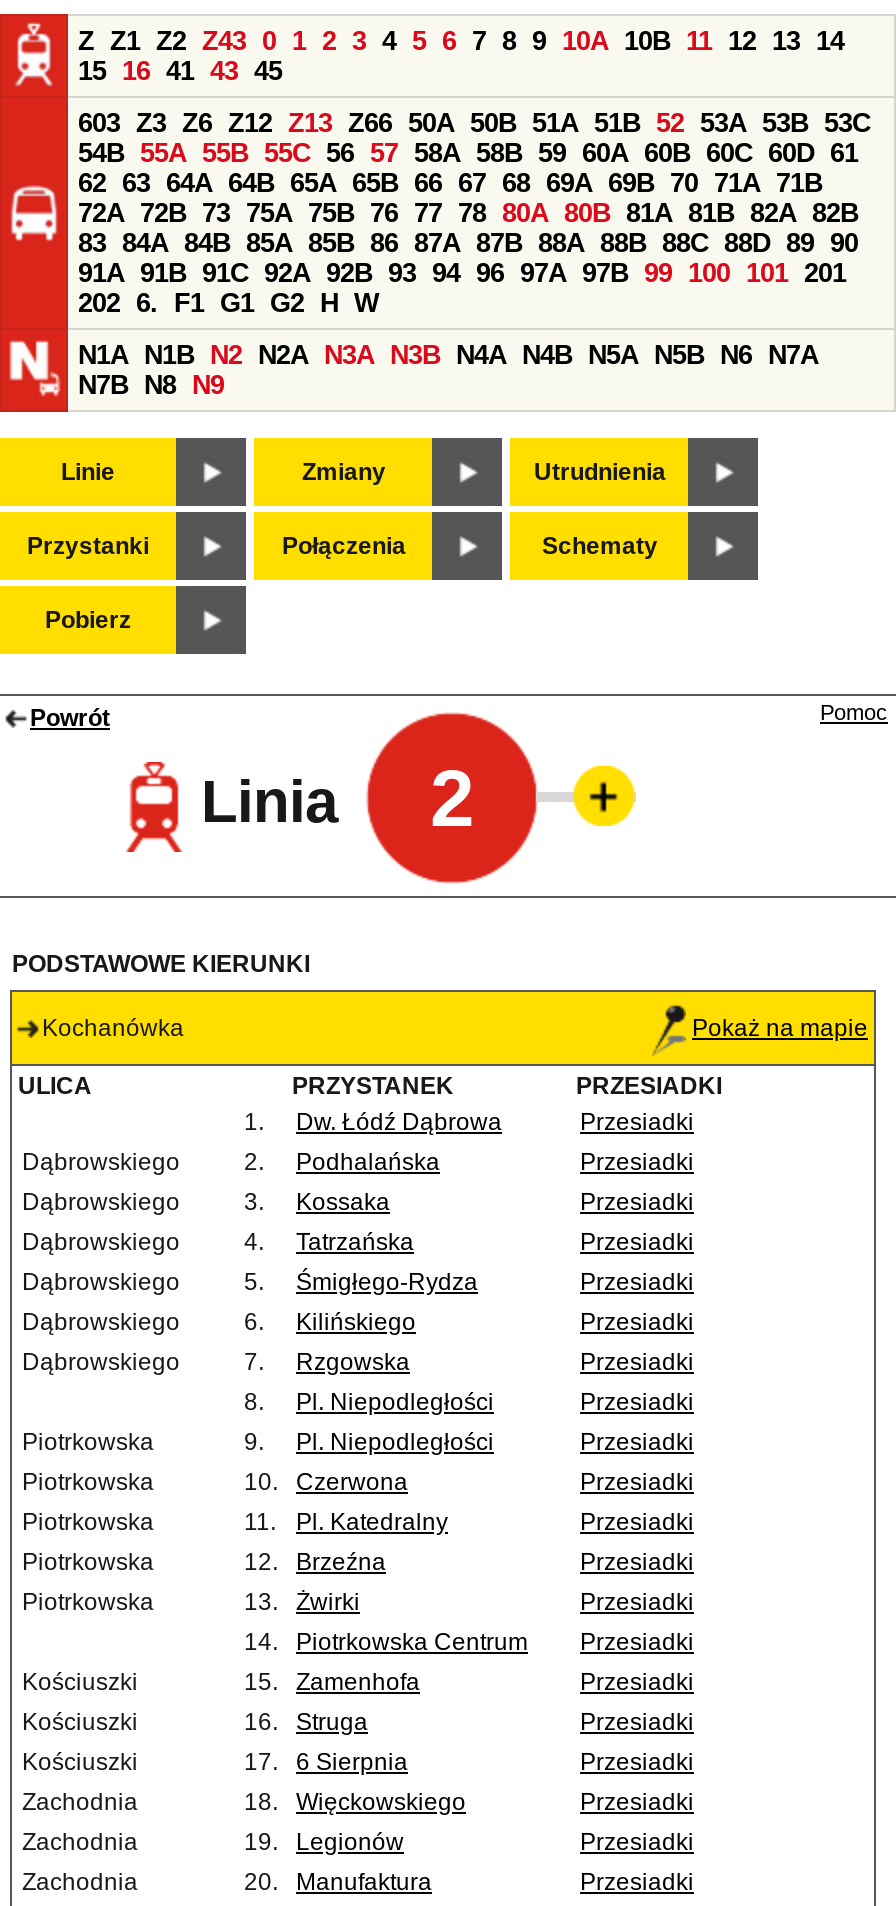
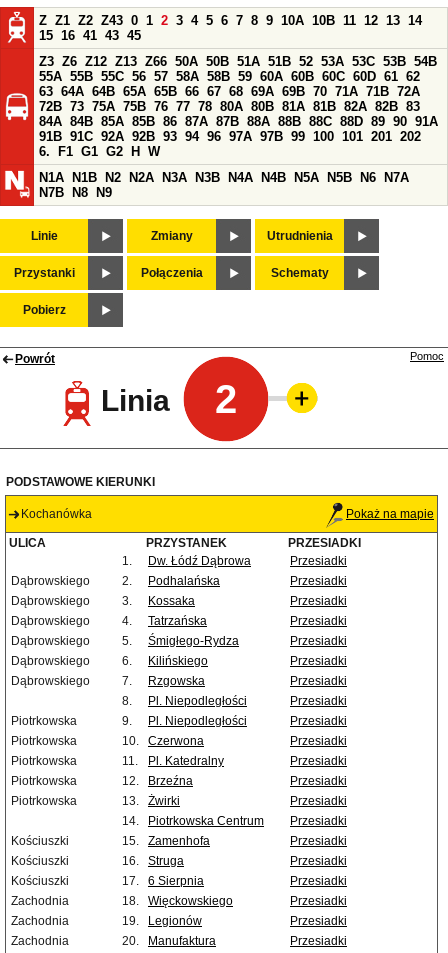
[78,108,870,318] 603 Z3 Z6 Z12 Z13 Z66 50A 50B 51A 51B 52 53A 53B 53C | 54B 55A 55B 55C 56 57 58A 58B 59 60A 60B 60C 60D 61 | 62 63 64A 64B 65A 65B 66 67 68 69A 69B 70 71A 71B | 72A 72B 73 75A 75B 76 77 78 80A 80B 81A 81B 82A 82B | 83 84A 84B 85A 85B 86 87A 87B 88A 88B 88C 88D 89 90 | 91A 91B 91C 92A 92B 93 94 96 97A 97B 99 100 101 201 | 202 6. F1 G1 G2 H W -> [39,54,438,159] Z3 Z6 Z12 Z13 Z66 50A 50B 51A 51B 52 53A 53C 53B 54B | 55A 55B 55C 56 57 58A 58B 59 60A 60B 60C 60D 61 62 | 63 64A 64B 65A 65B 66 67 68 69A 69B 70 71A 71B 72A | 72B 73 75A 75B 76 77 78 80A 80B 81A 81B 82A 82B 83 | 84A 84B 85A 85B 86 87A 87B 88A 88B 88C 88D 89 90 91A | 91B 91C 92A 92B 93 94 96 97A 97B 99 100 101 201 202 | 6. F1 G1 G2 H W

